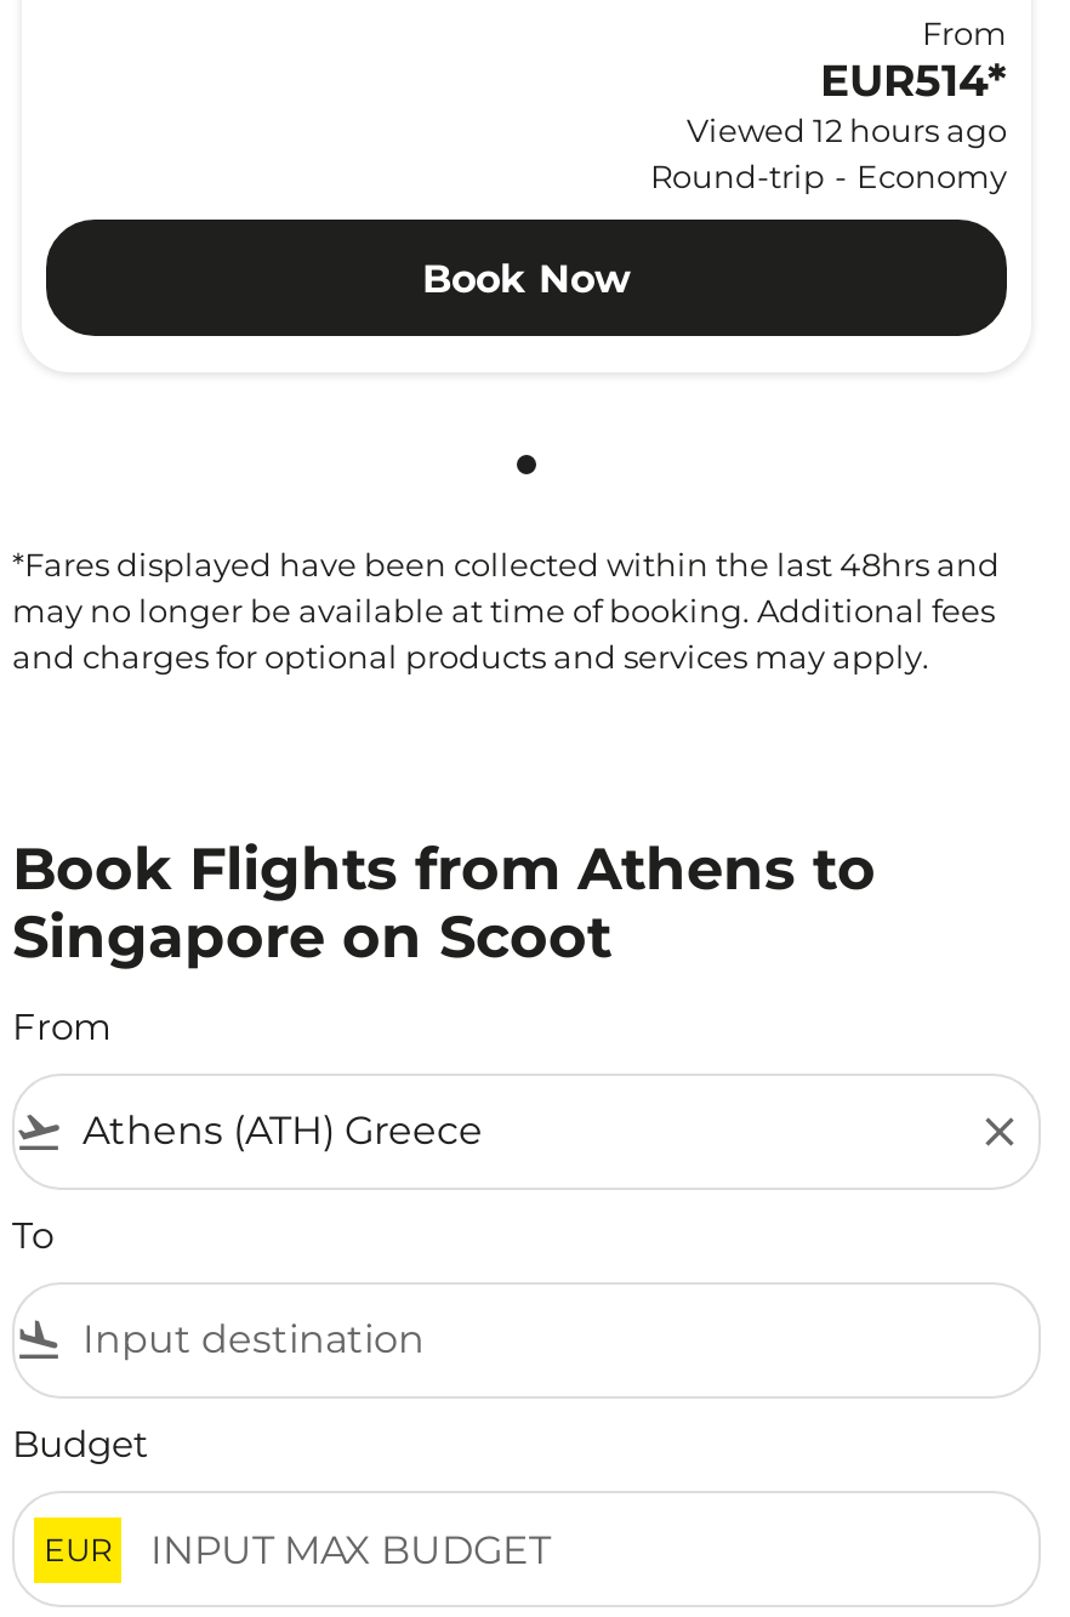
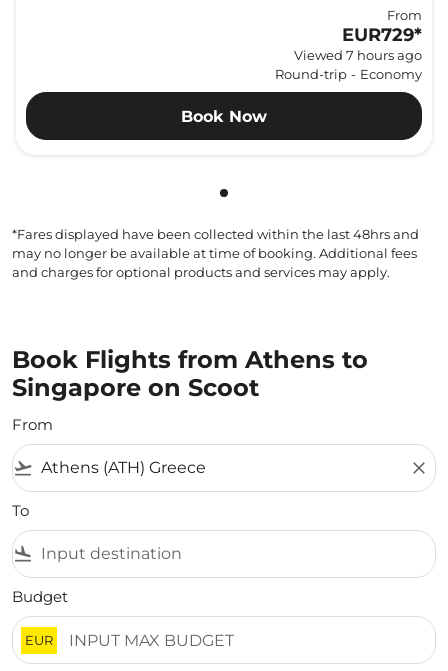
[687,55,1007,149] EUR514* | Viewed 12 hours ago -> [294,24,422,63] EUR729* | Viewed 7 hours ago

